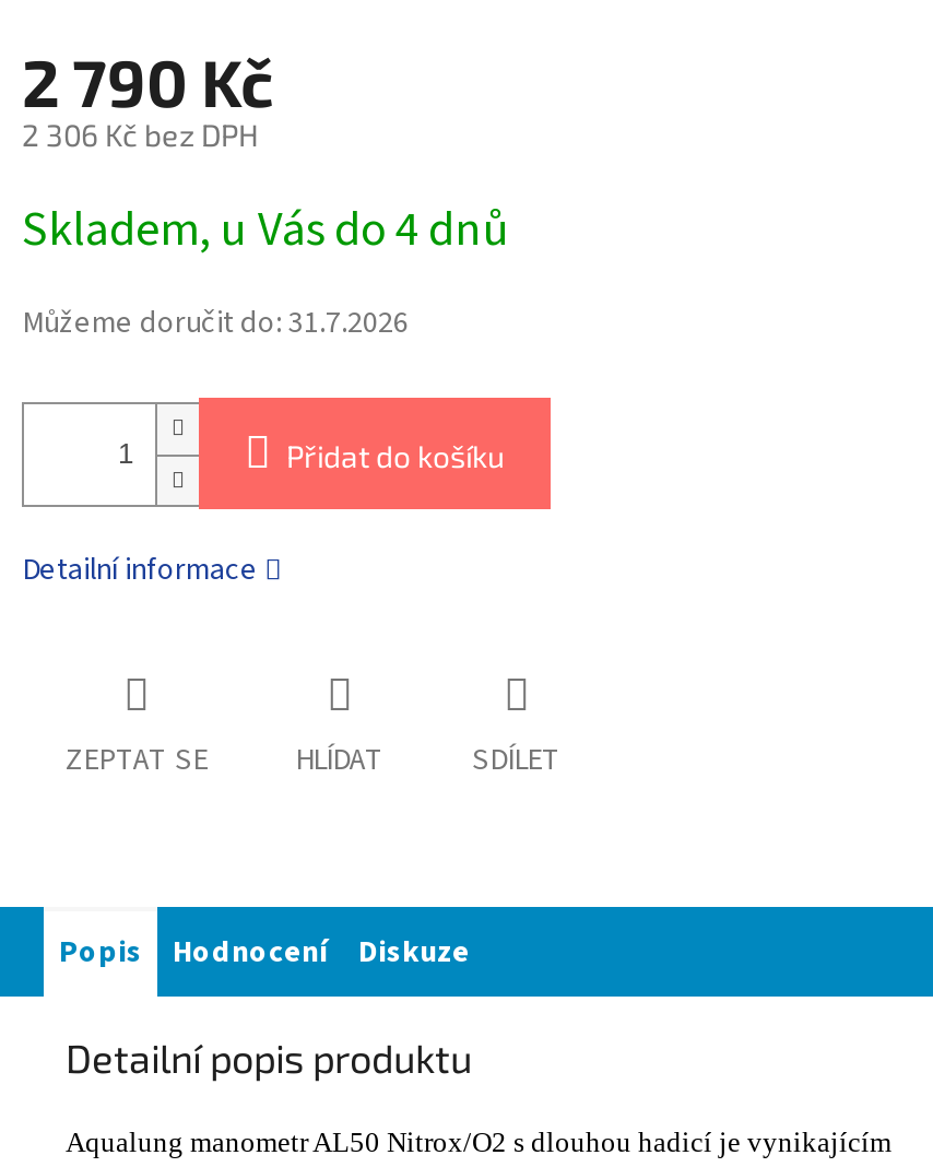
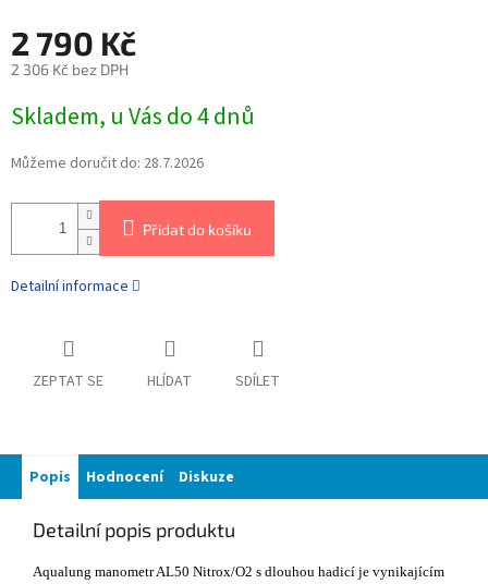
[22,302,409,346] Můžeme doručit do: 31.7.2026 -> [11,153,204,175] Můžeme doručit do: 28.7.2026

